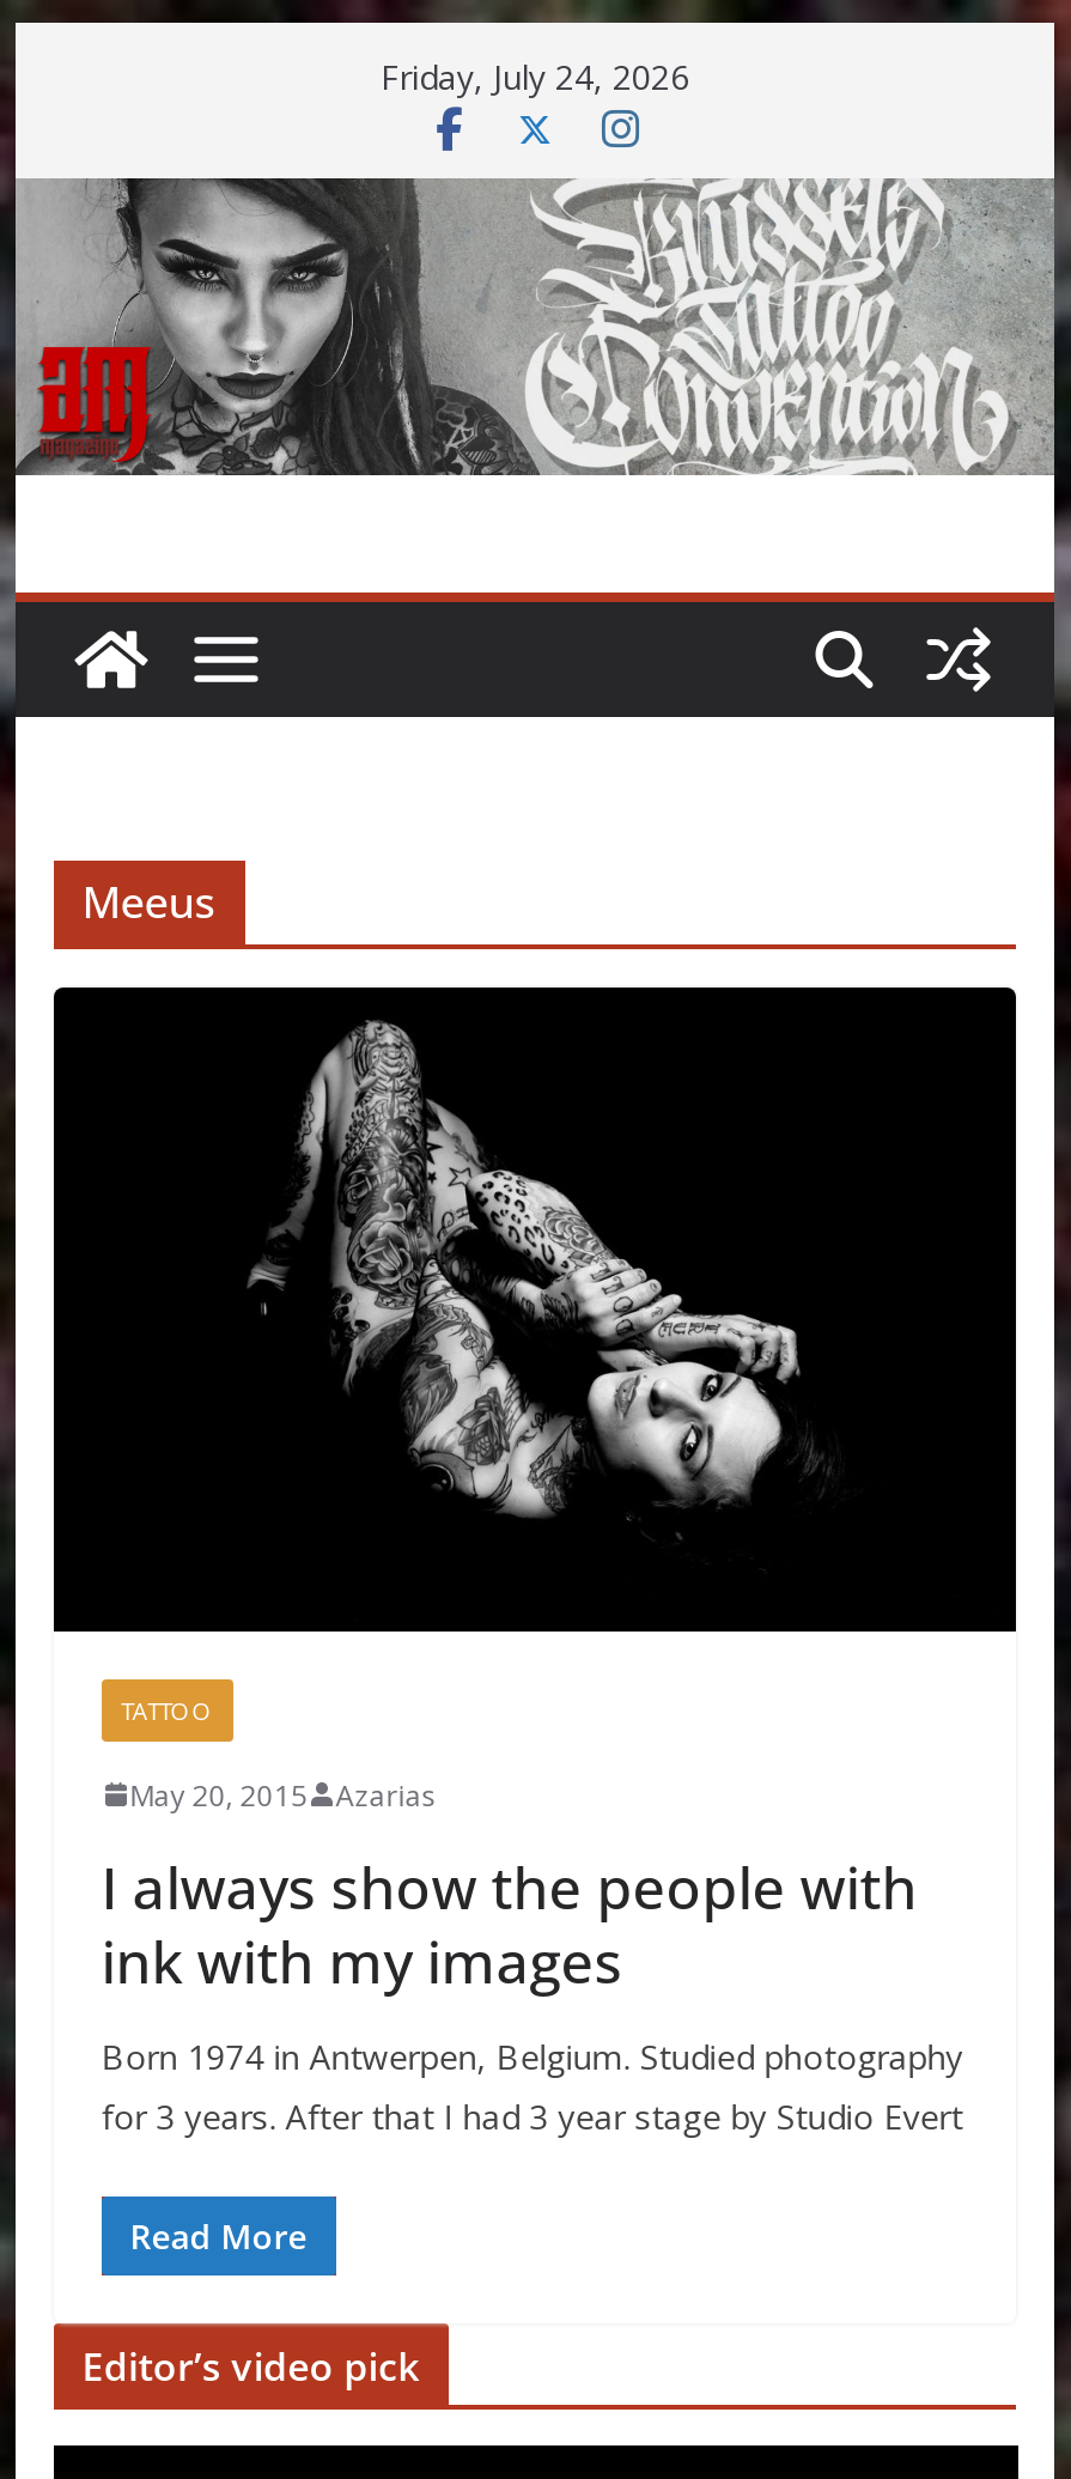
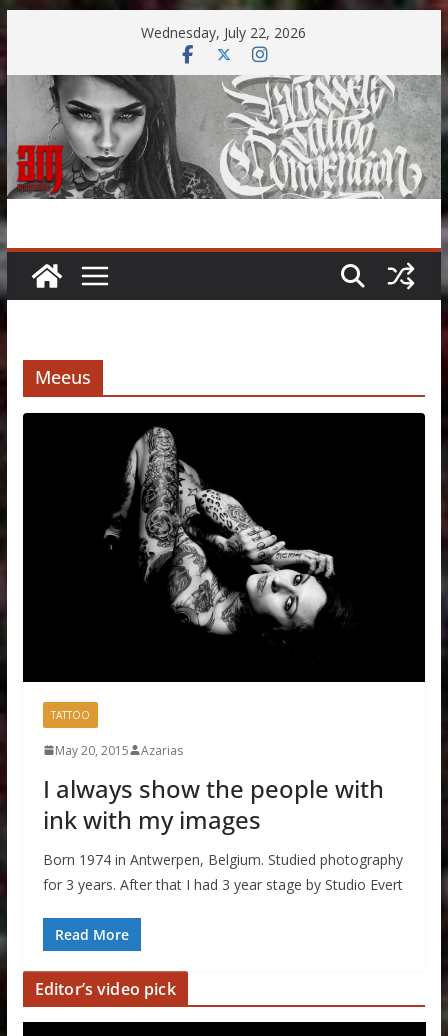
[381,54,689,99] Friday, July 24, 2026 -> [141,23,306,42] Wednesday, July 22, 2026

